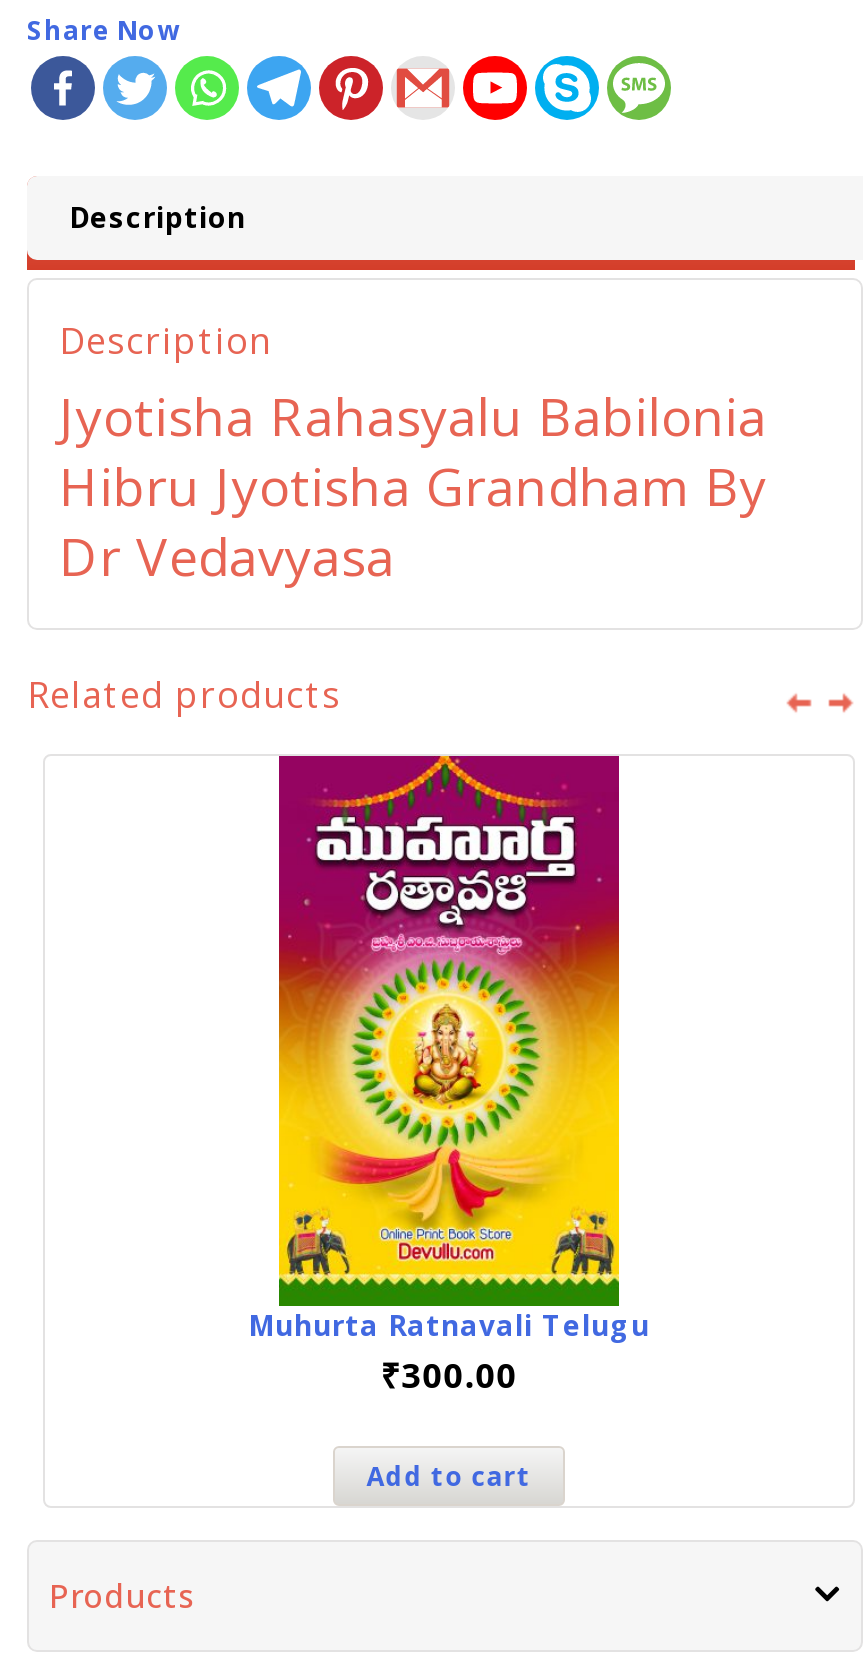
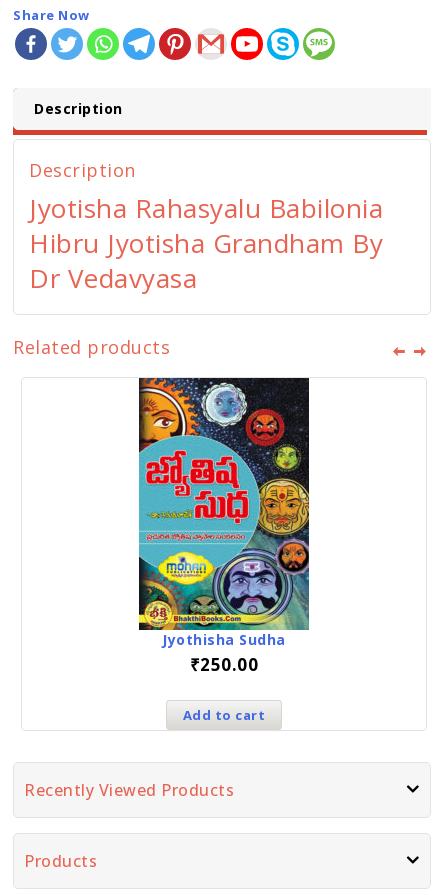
[248,754,650,1398] [image] | Muhurta Ratnavali Telugu | ₹300.00 -> [138,377,310,675] [image] | Jyothisha Sudha | ₹250.00
moved [367,1458,531,1494] -> [183,705,265,723]: Add to cart
none -> [24,778,234,800] Recently Viewed Products

